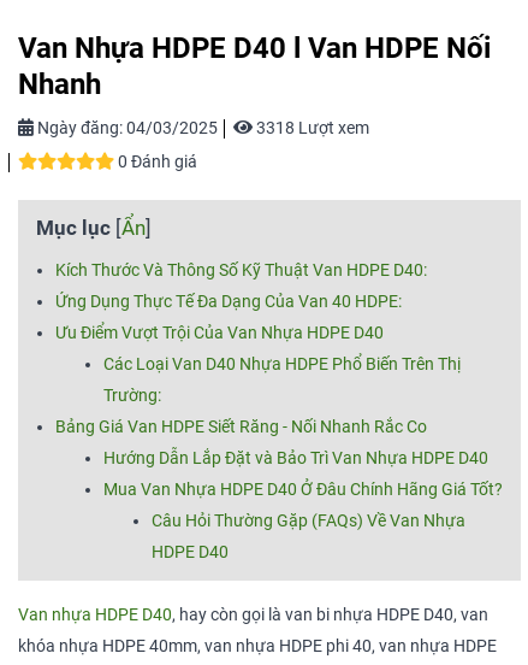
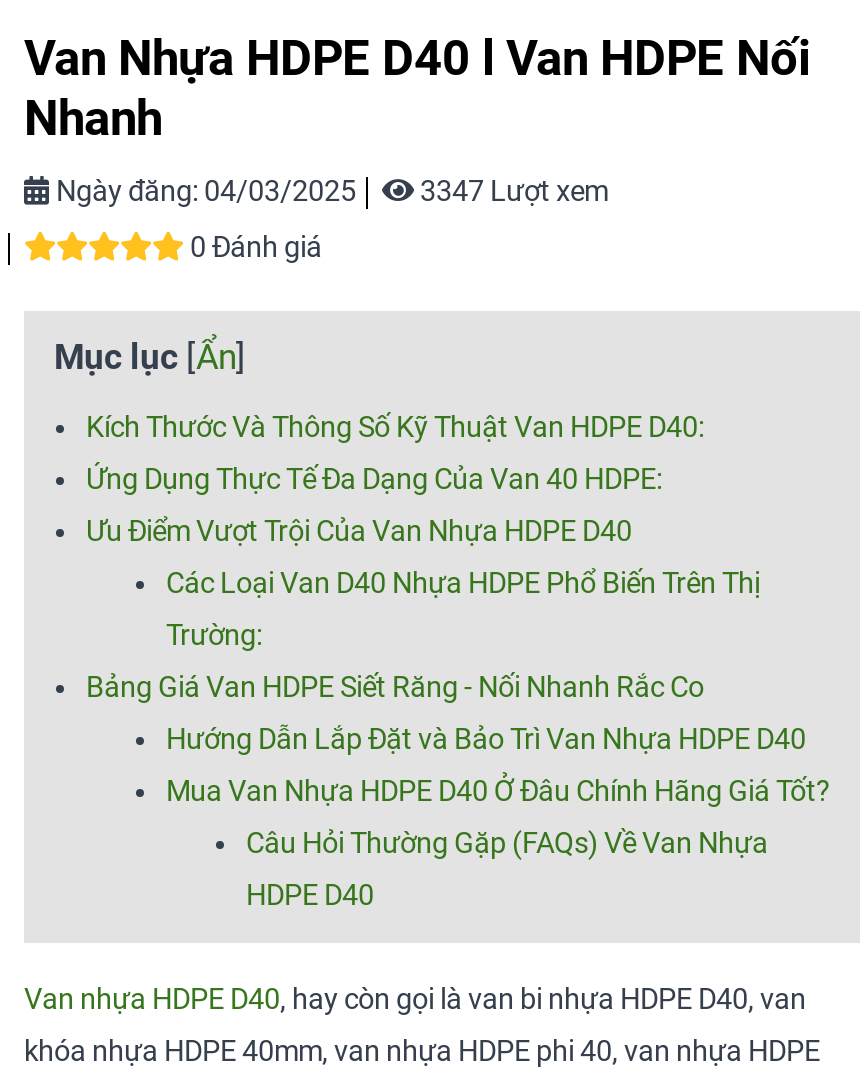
[34,118,369,139] Ngày đăng: 04/03/2025 3318 Lượt xem -> [50,176,608,210] Ngày đăng: 04/03/2025 3347 Lượt xem

